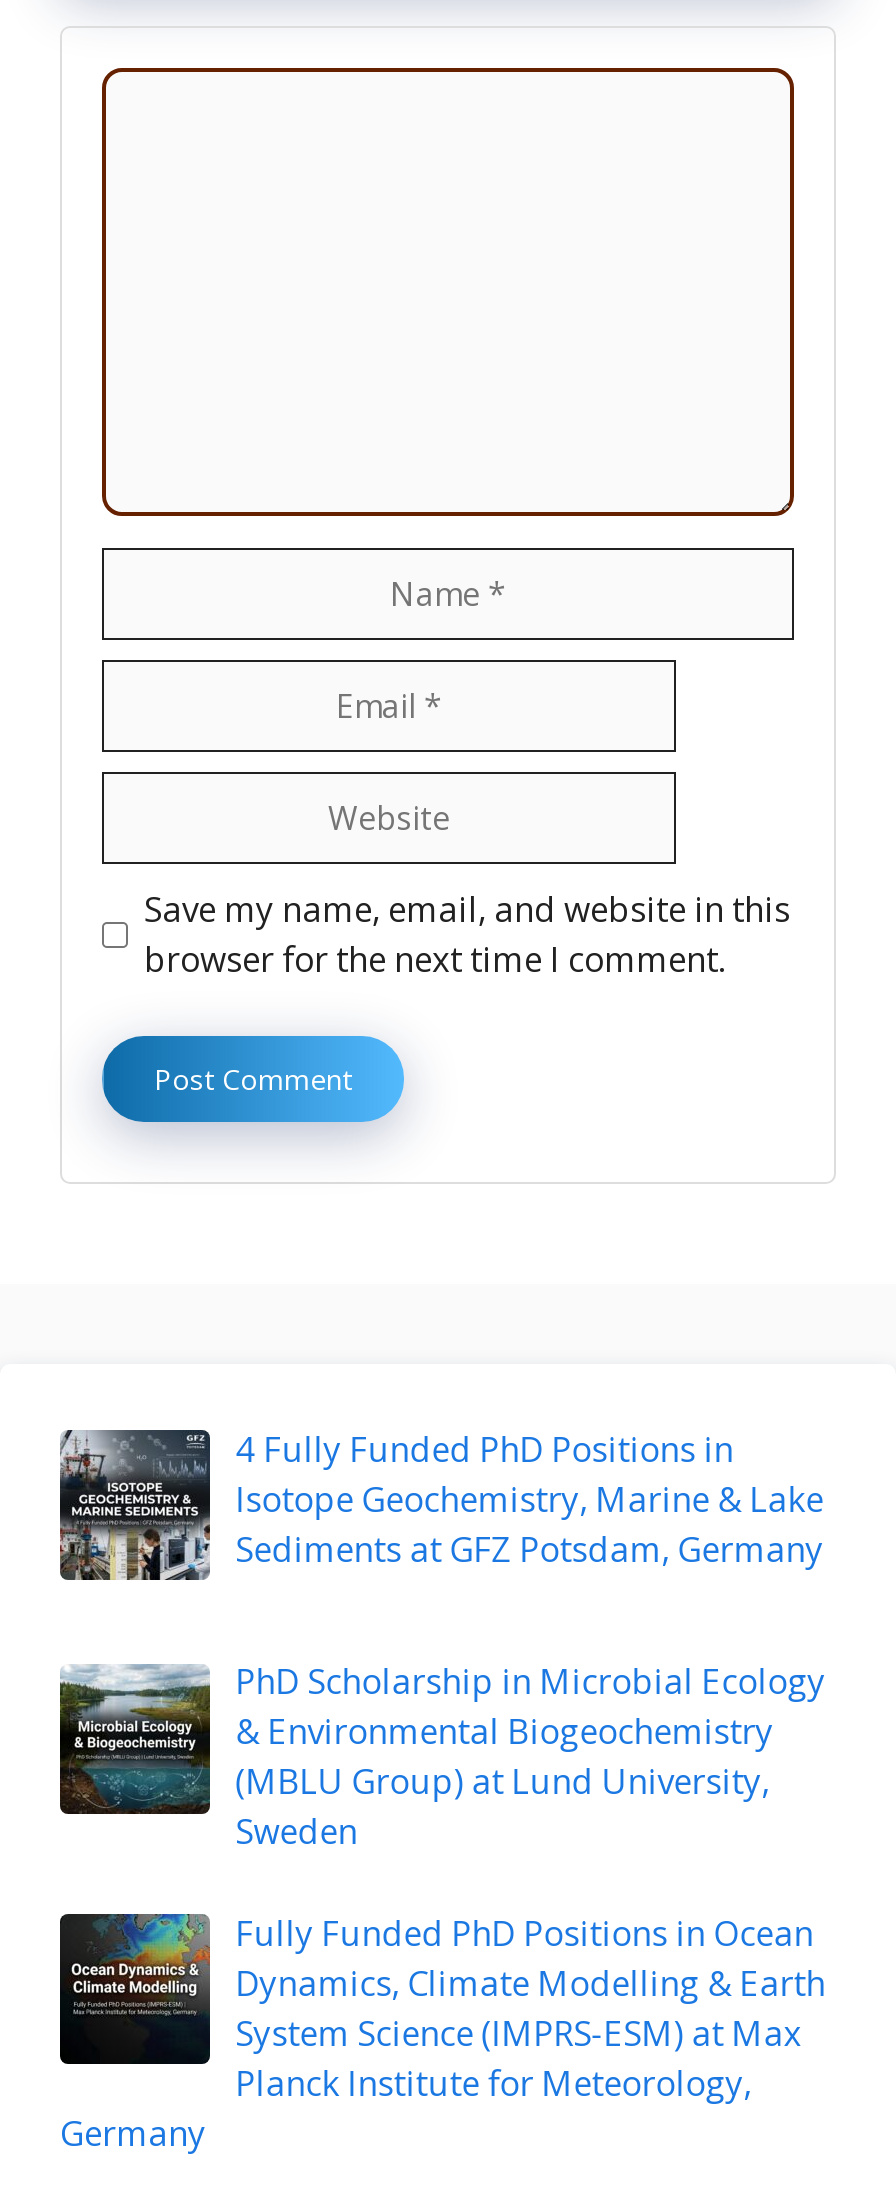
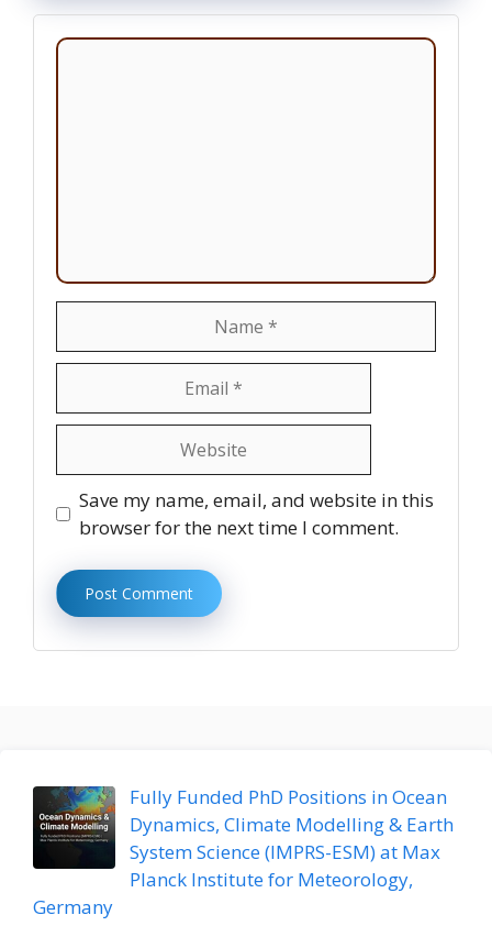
[58,1425,826,1854] [image] | 4 Fully Funded PhD Positions in | Isotope Geochemistry, Marine & Lake | Sediments at GFZ Potsdam, Germany | PhD Scholarship in Microbial Ecology | & Environmental Biogeochemistry | (MBLU Group) at Lund University, | Sweden -> none
[58,1664,206,1816] [image] -> none

